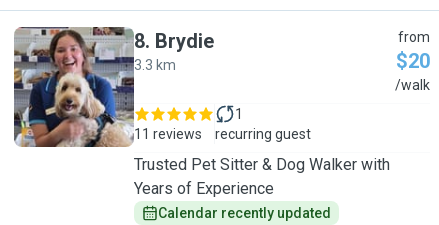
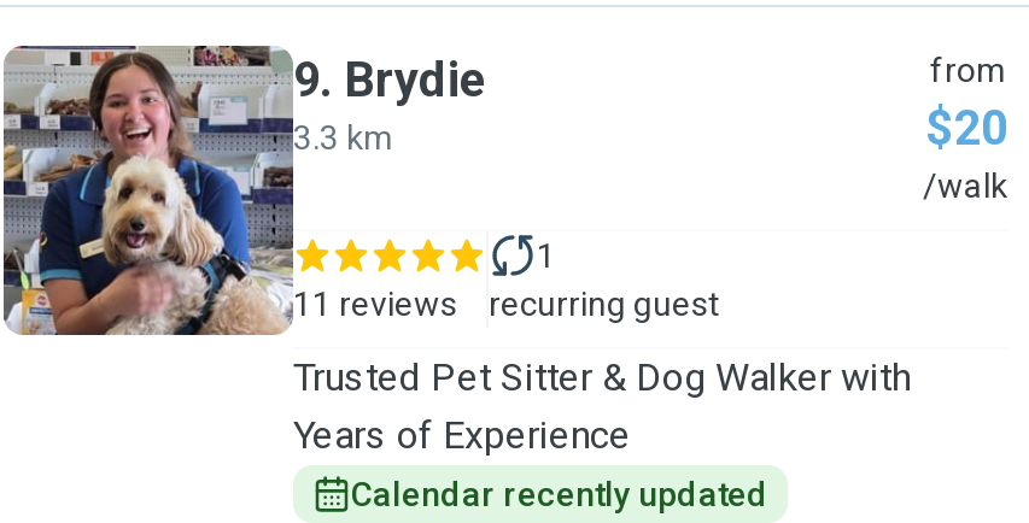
[134,29,214,53] 8. Brydie -> [293,51,486,108] 9. Brydie

